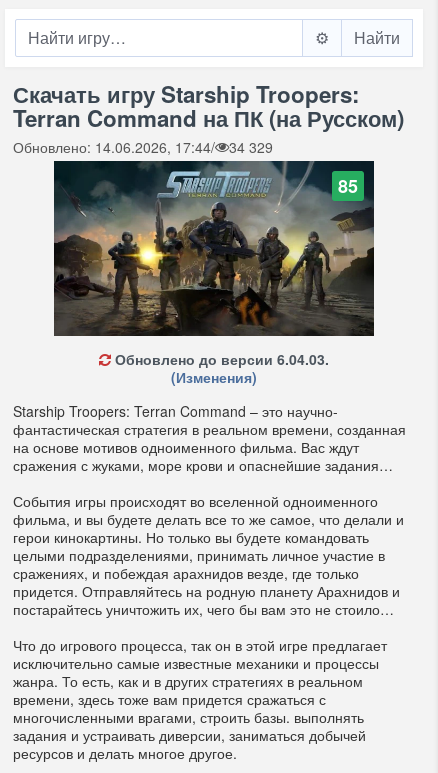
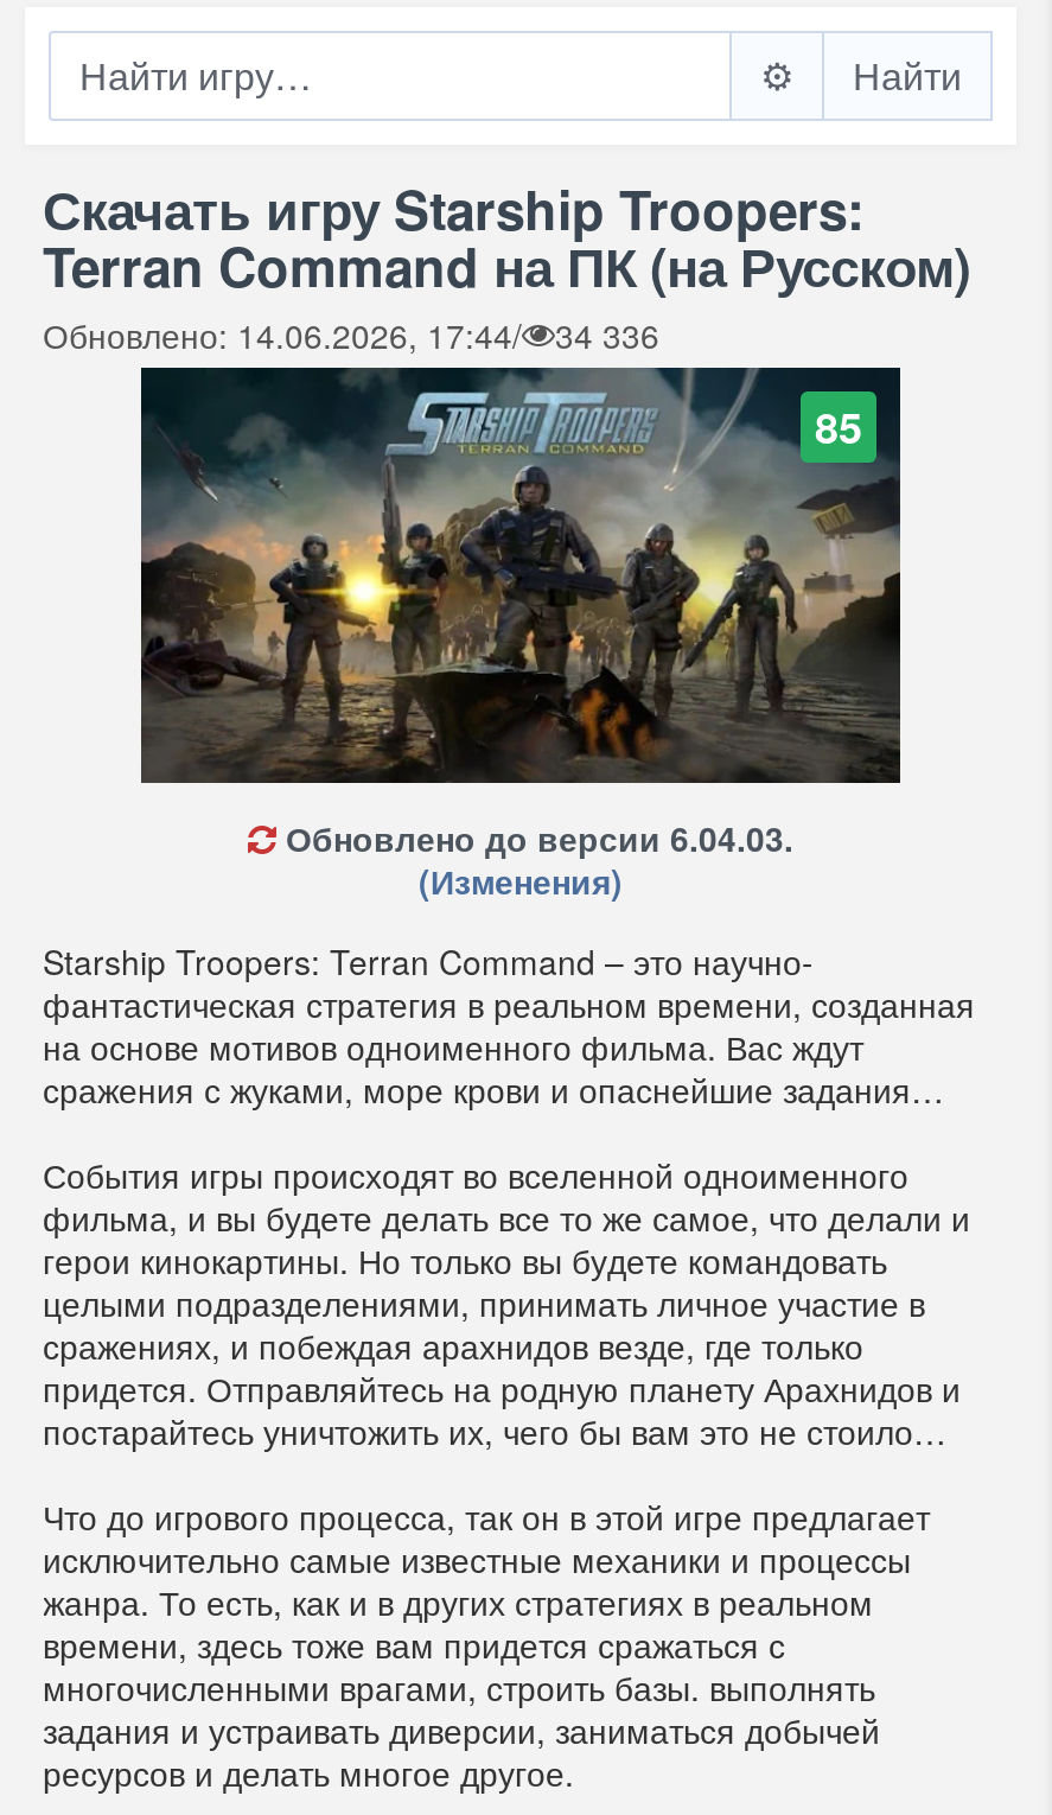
[12,137,272,157] Обновлено: 14.06.2026, 17:44/ 34 329 -> [43,311,659,358] Обновлено: 14.06.2026, 17:44/ 34 336

